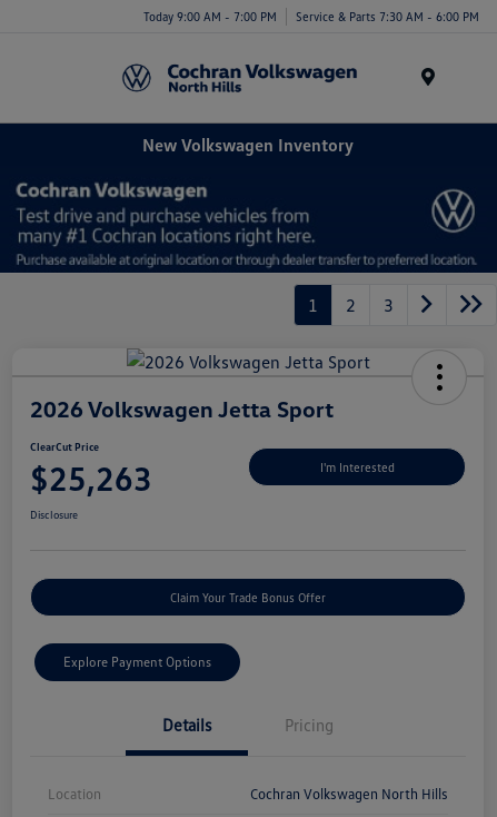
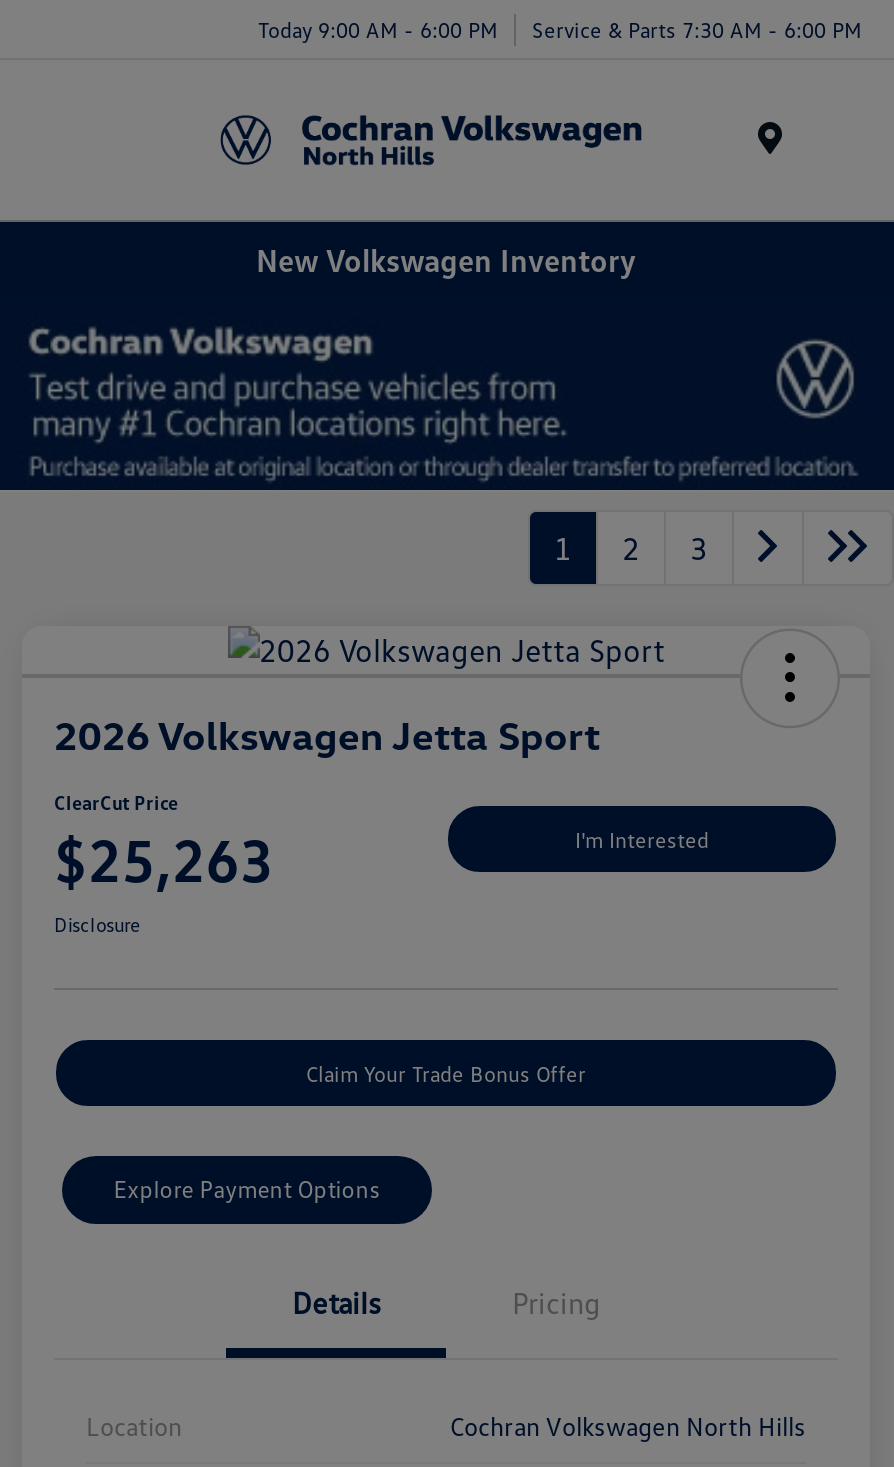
[143,8,479,23] Today 9:00 AM - 7:00 PM Service & Parts 7:30 AM - 6:00 PM -> [258,15,862,41] Today 9:00 AM - 6:00 PM Service & Parts 7:30 AM - 6:00 PM

